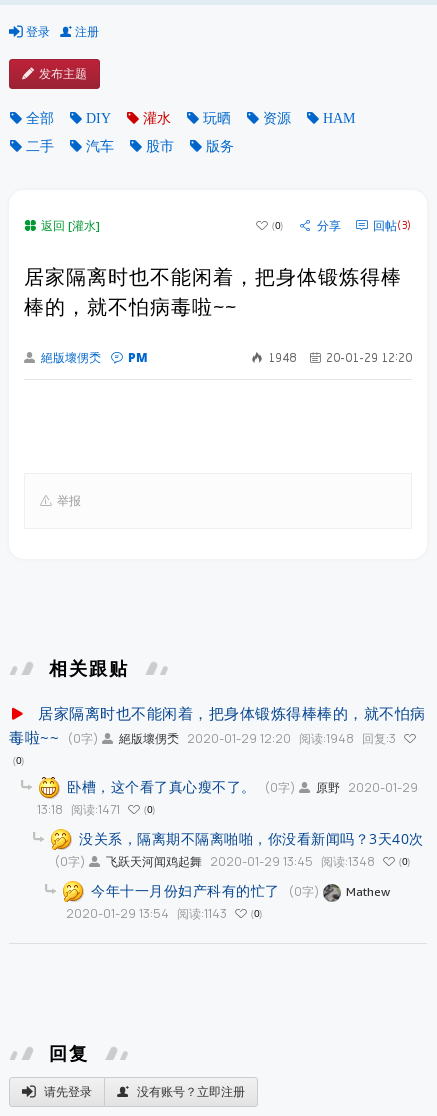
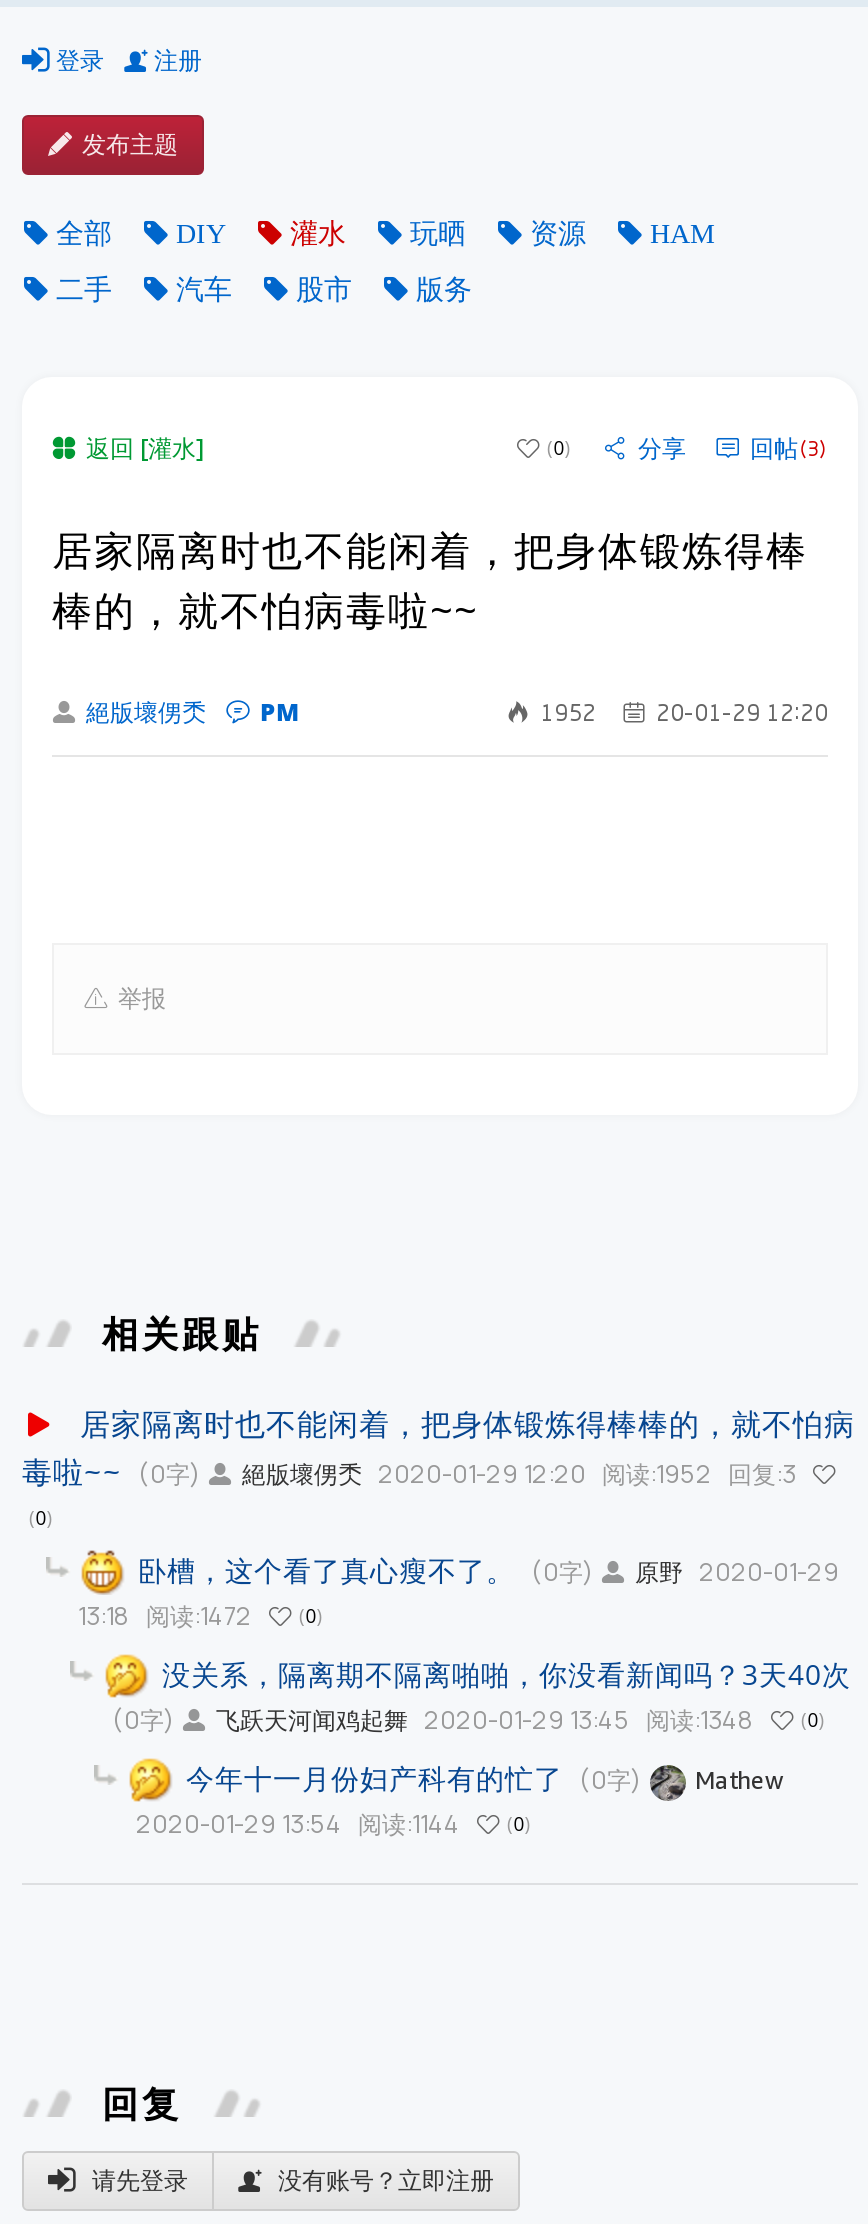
[268,350,412,365] 1948 20-01-29 12:20 -> [540,697,828,727] 1952 20-01-29 12:20
[119,730,396,747] 絕版壞侽秂 2020-01-29 12:20 阅读:1948 回复:3 -> [242,1457,796,1491] 絕版壞侽秂 2020-01-29 12:20 阅读:1952 回复:3
[37,801,152,818] 13:18 阅读:1471 0 -> [78,1599,317,1633] 13:18 阅读:1472 0
[66,905,259,922] 2020-01-29 13:54 阅读:1143 0 -> [136,1807,525,1841] 2020-01-29 13:54 阅读:1144 0

